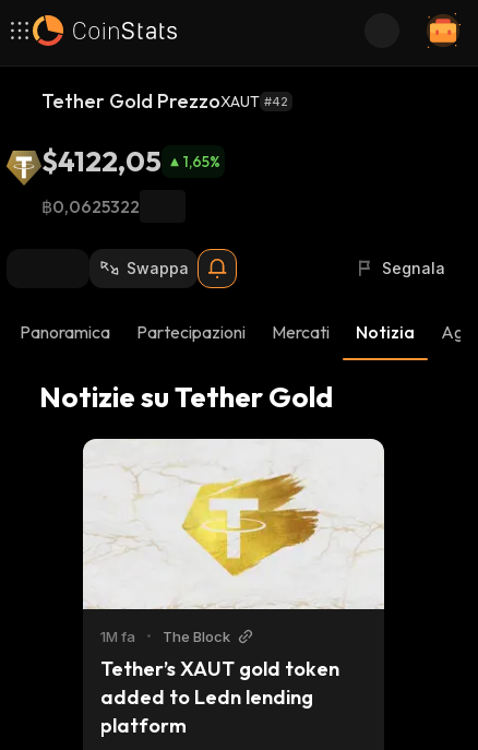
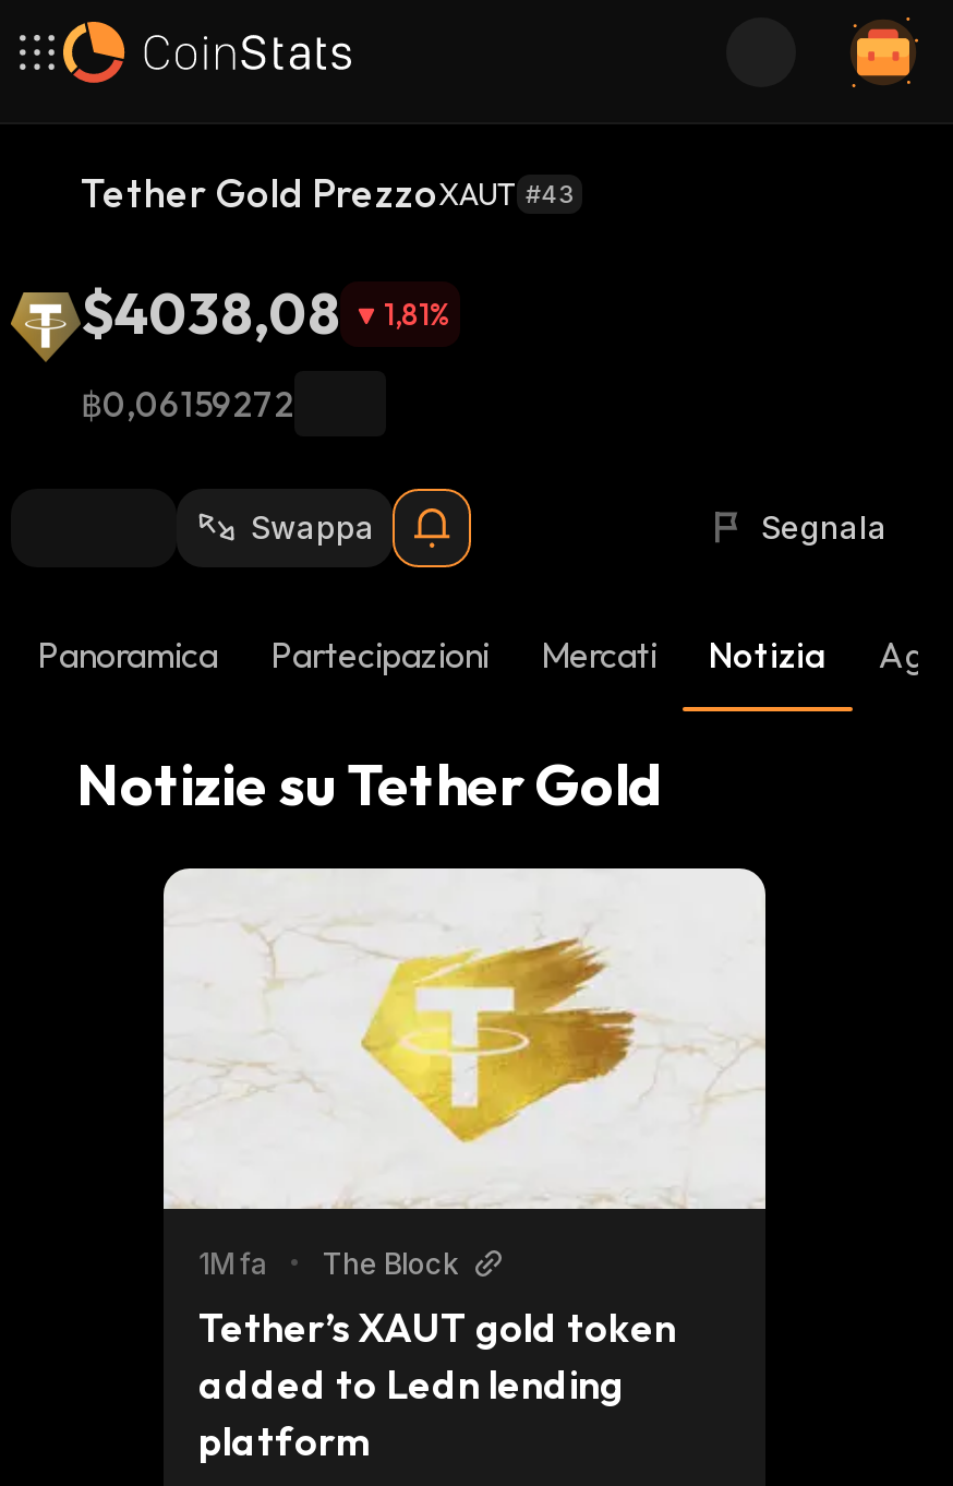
[41,88,288,114] Tether Gold PrezzoXAUT #42 -> [81,168,574,218] Tether Gold PrezzoXAUT #43
[41,143,162,179] $4122,05 -> [81,277,340,349] $4038,08
[183,152,220,171] 1,65% -> [384,295,451,334] 1,81%
[41,195,140,217] ฿0,0625322 -> [81,382,294,426] ฿0,06159272

